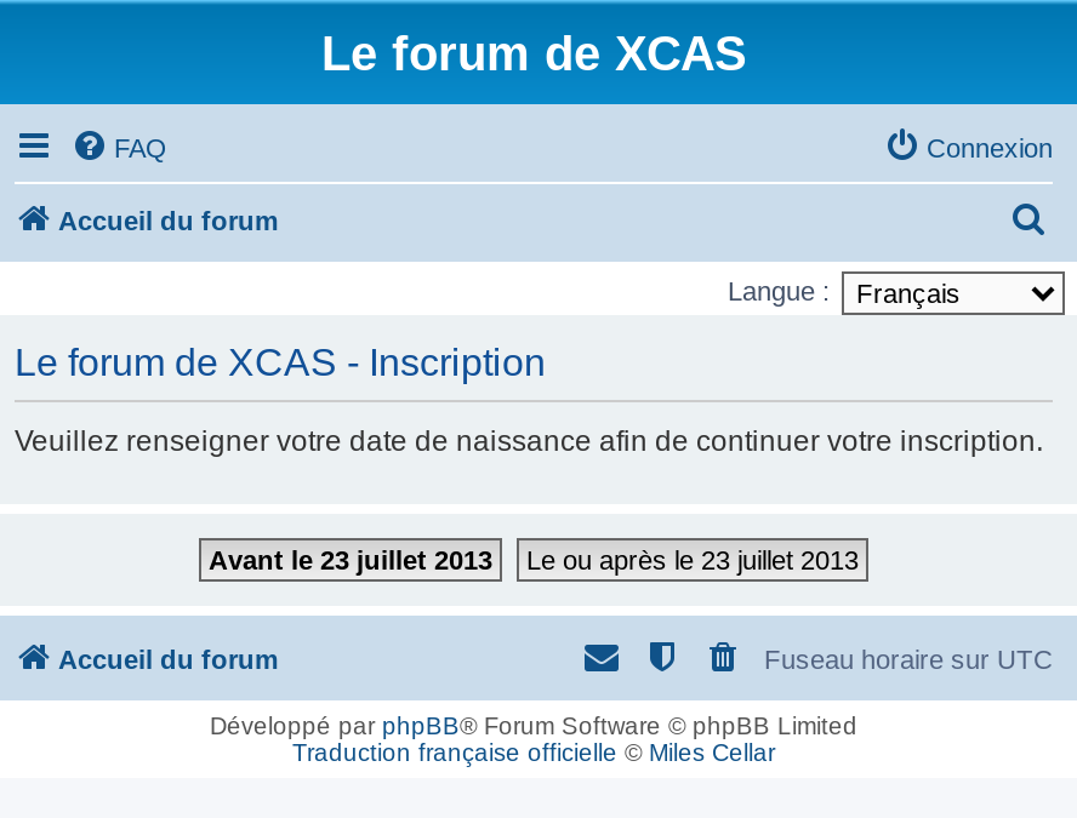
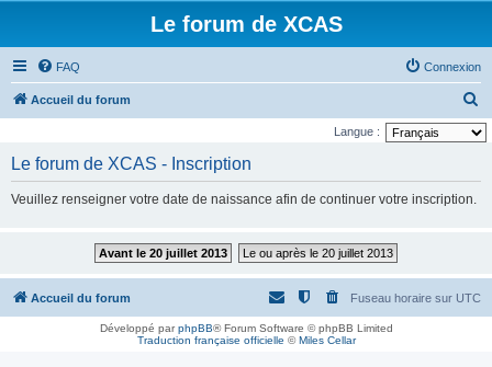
[209,545,492,574] Avant le 23 juillet 2013 -> [99,246,227,260] Avant le 20 juillet 2013
[526,545,859,574] Le ou après le 23 juillet 2013 -> [243,246,393,260] Le ou après le 20 juillet 2013

